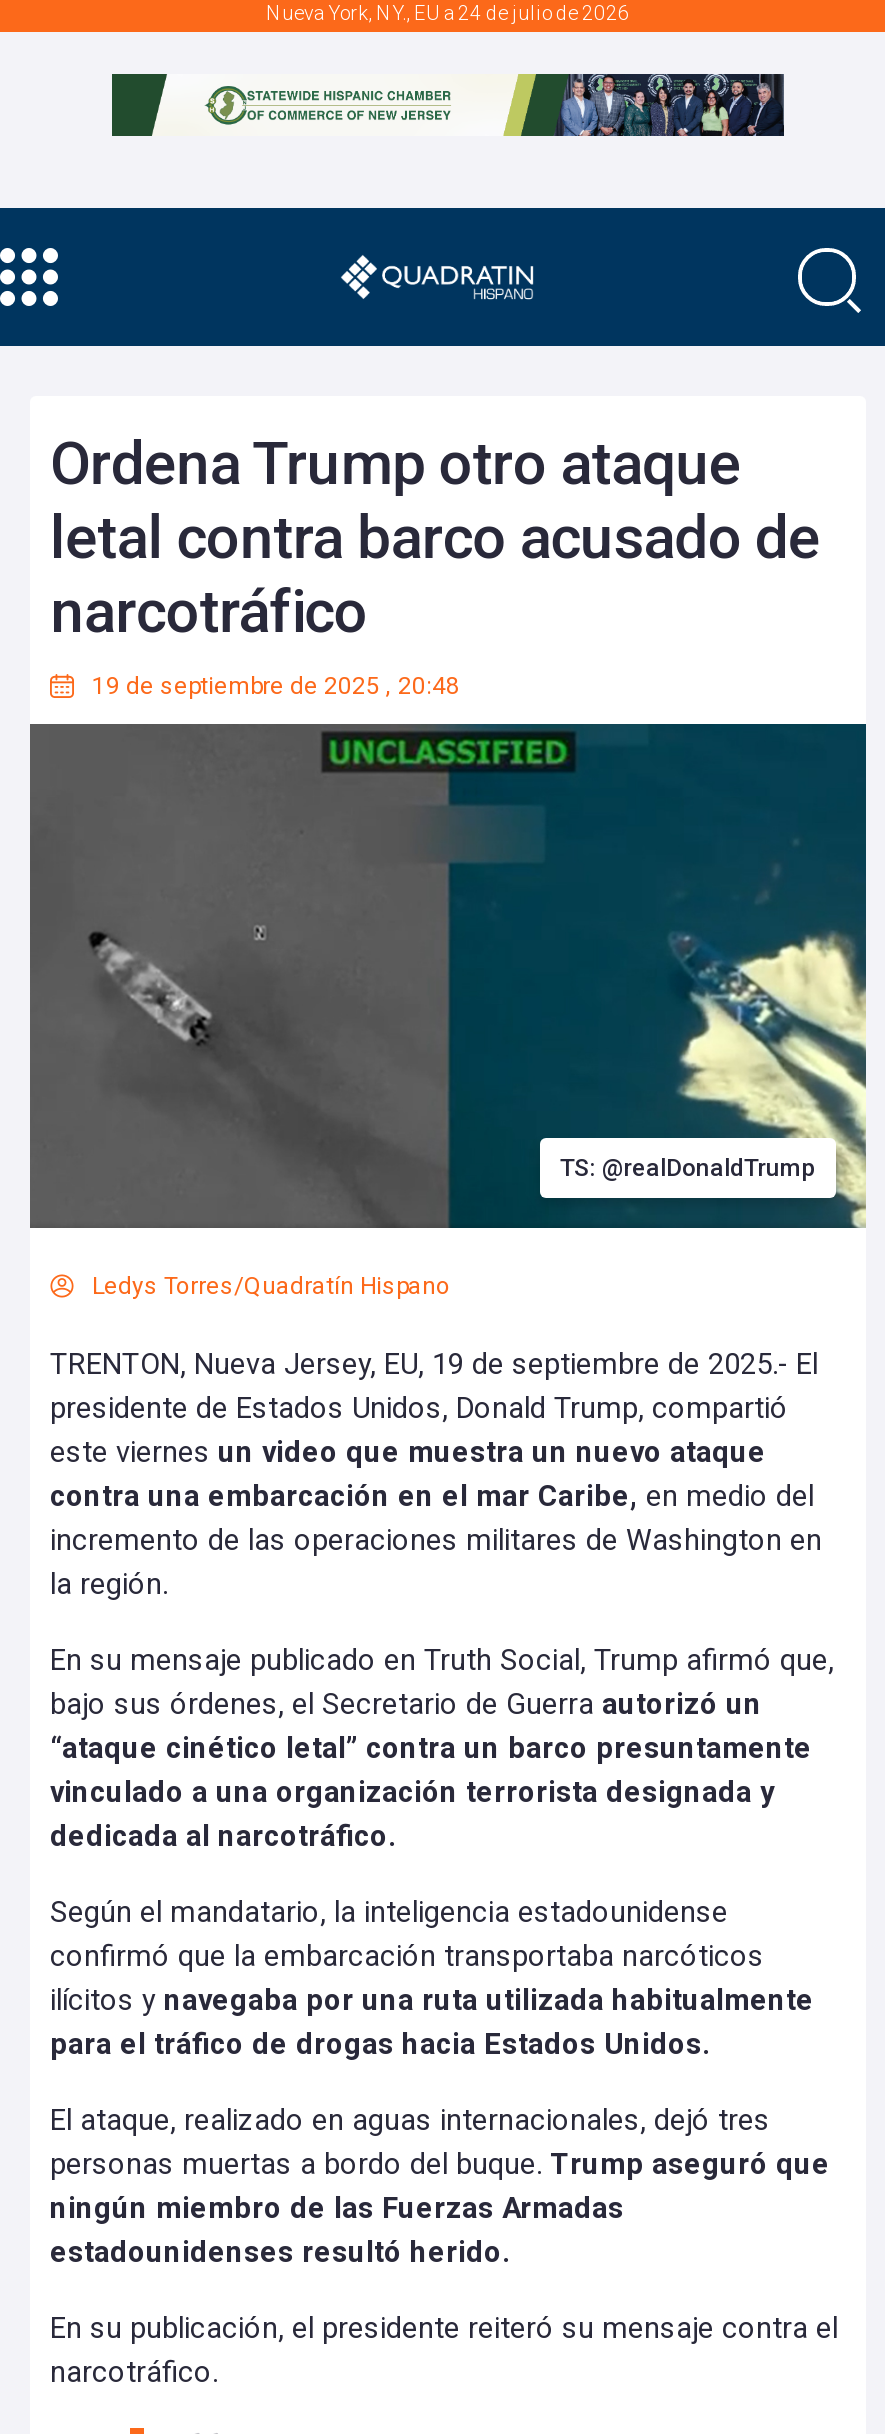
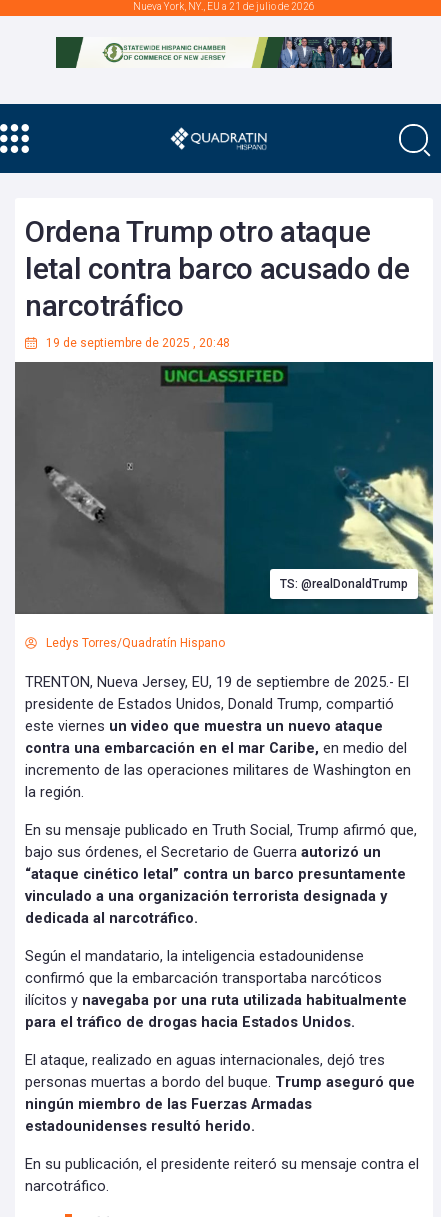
[266,2,630,24] Nueva York, NY., EU a 24 de julio de 2026 -> [133,1,315,12] Nueva York, NY., EU a 21 de julio de 2026

